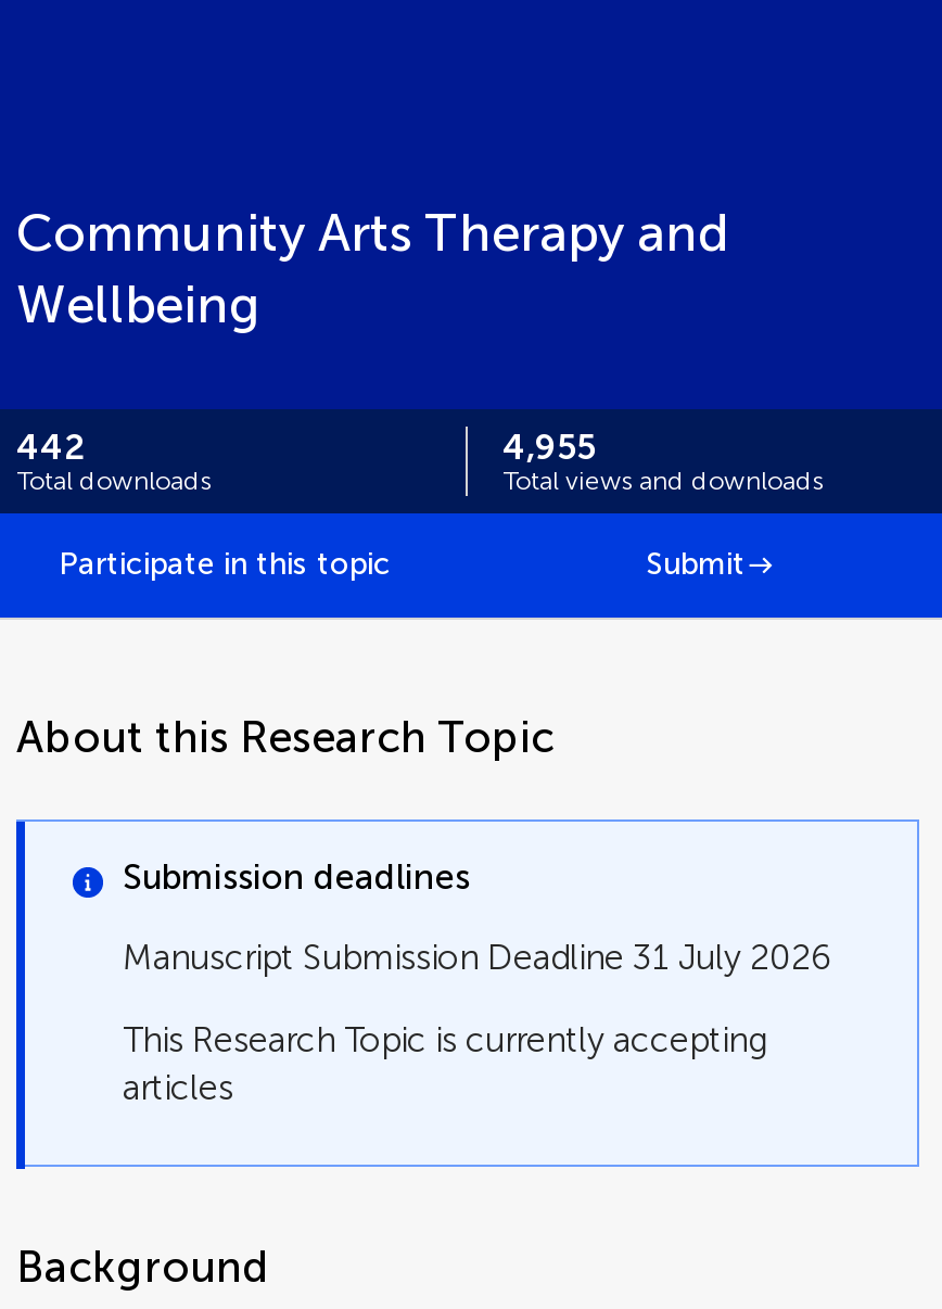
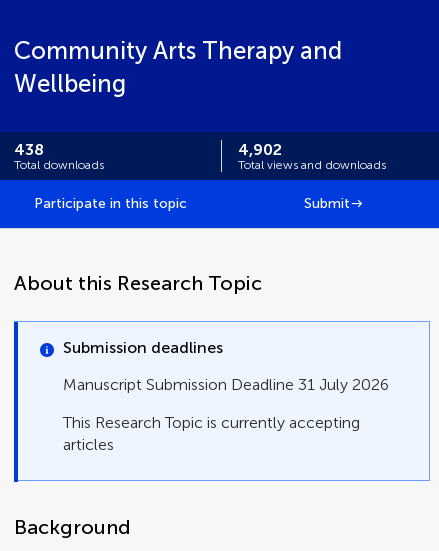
[16,427,84,468] 442 -> [14,140,44,159] 438
[502,427,596,468] 4,955 -> [238,140,282,159] 4,902

